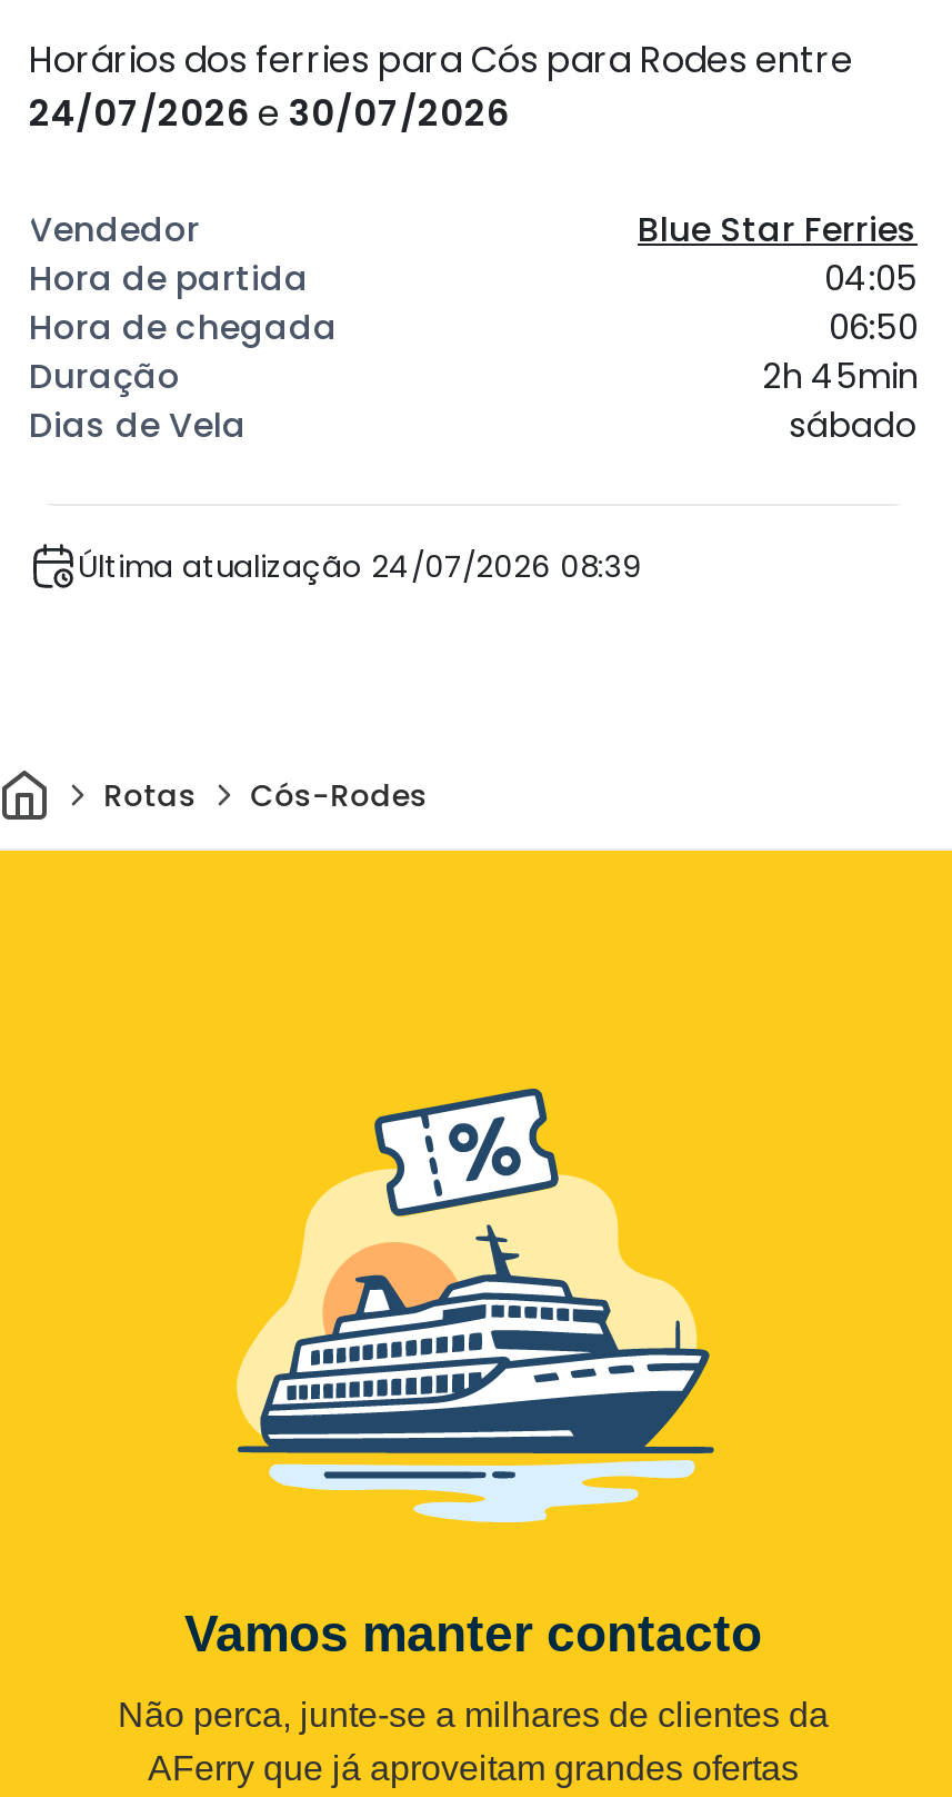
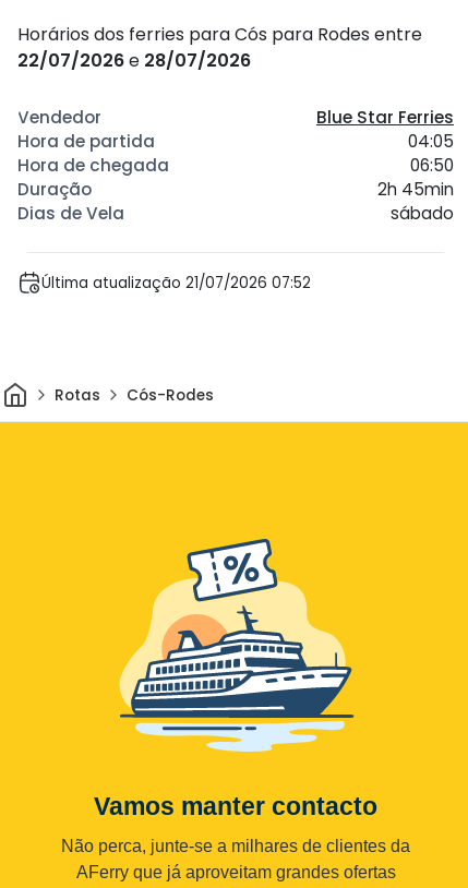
[29,89,509,140] 24/07/2026 e 30/07/2026 -> [17,49,251,74] 22/07/2026 e 28/07/2026
[78,546,642,588] Última atualização 24/07/2026 08:39 -> [41,273,311,293] Última atualização 21/07/2026 07:52

